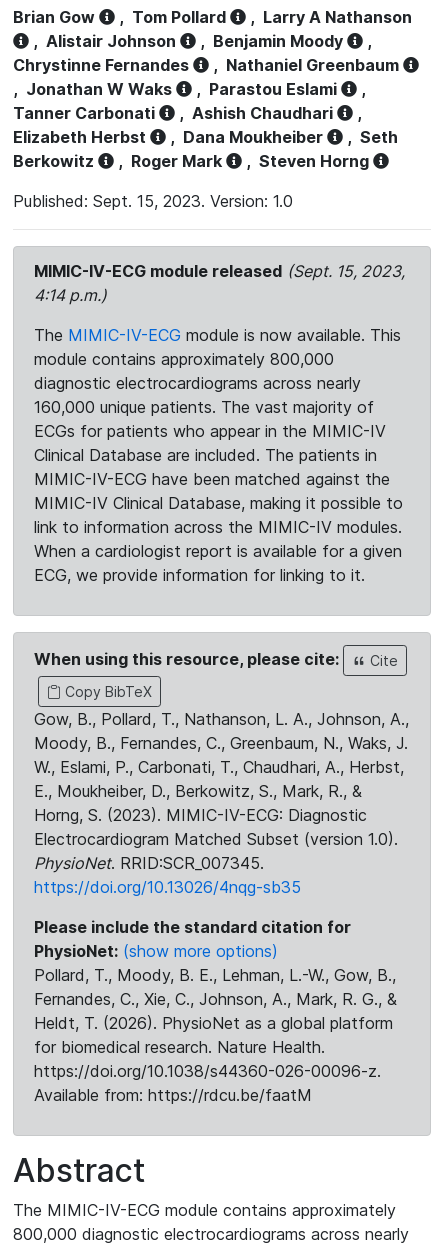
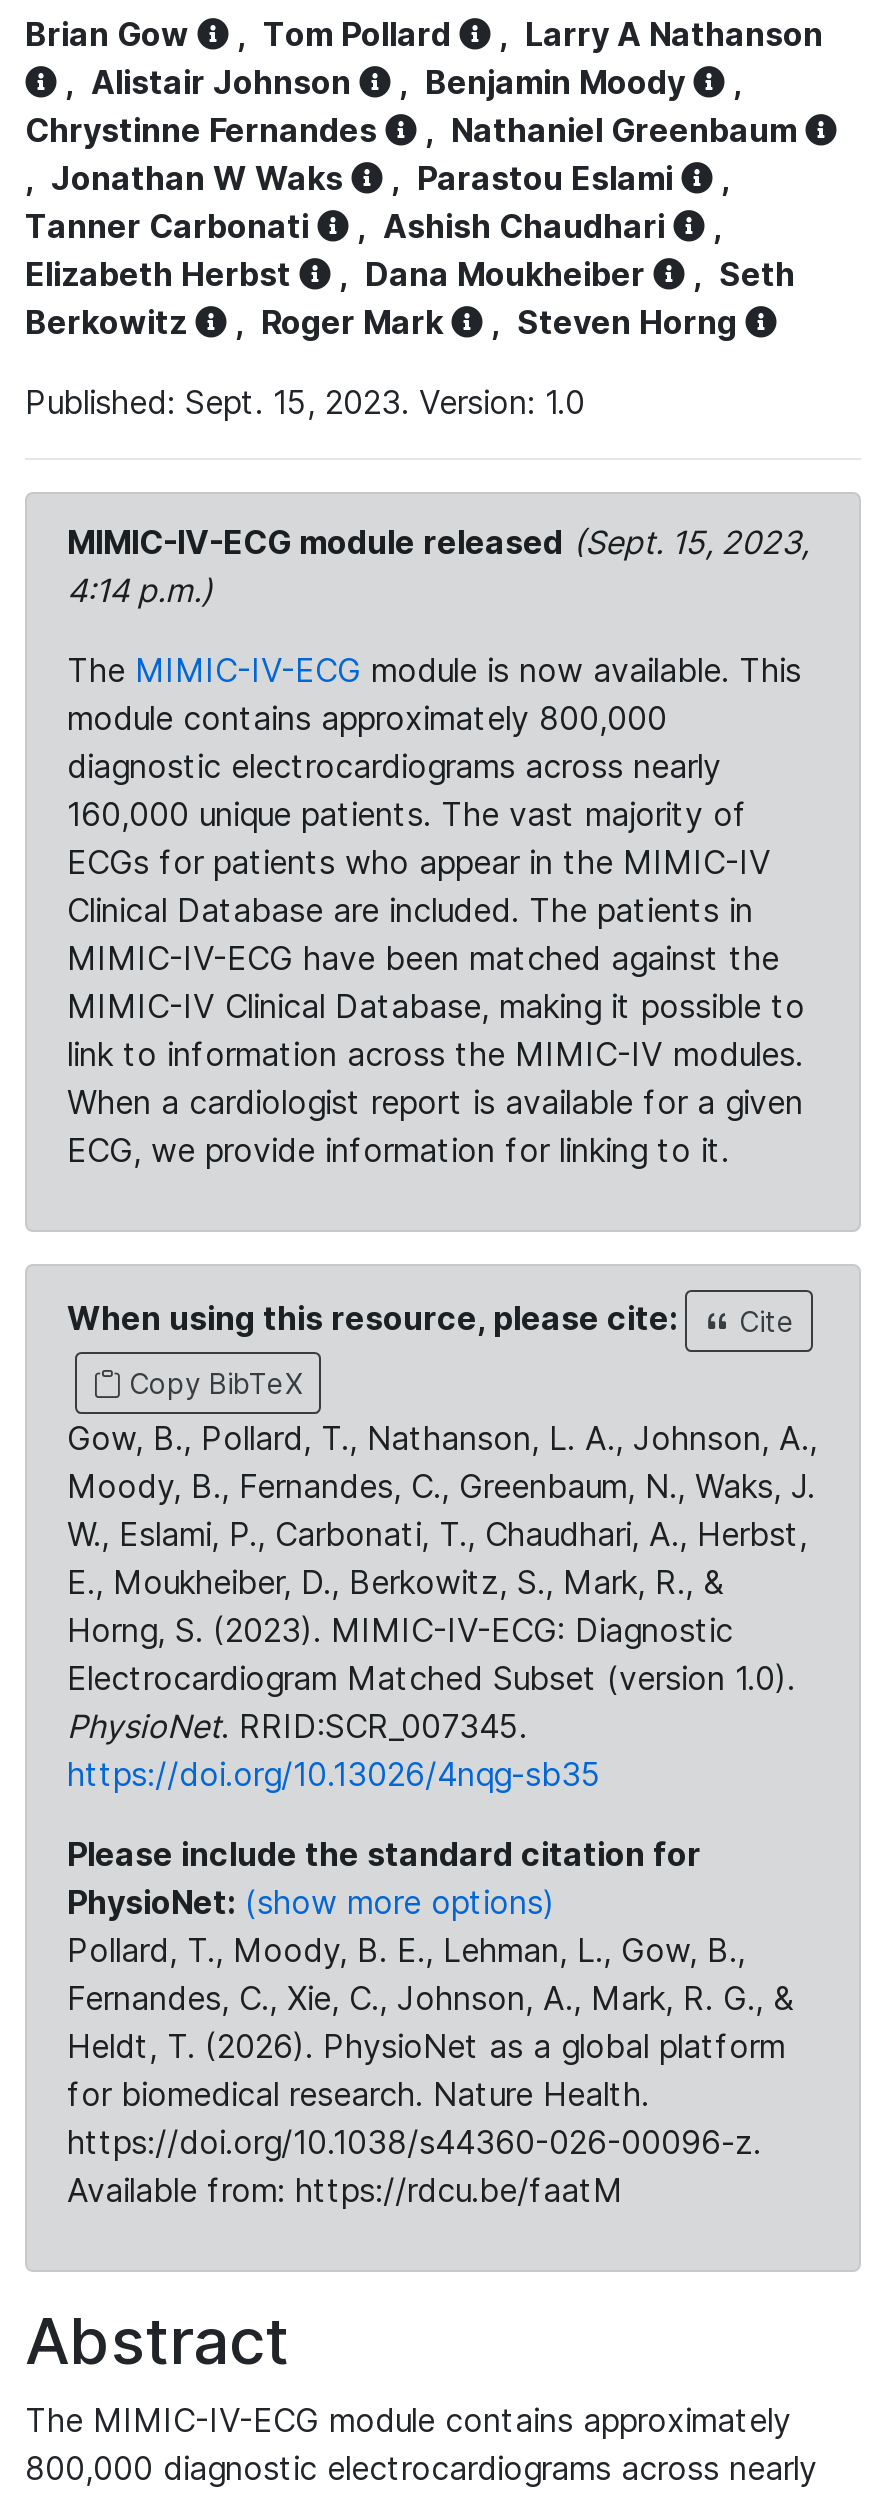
[34,965,396,985] Pollard, T., Moody, B. E., Lehman, L.-W., Gow, B., -> [67,1930,745,1970] Pollard, T., Moody, B. E., Lehman, L., Gow, B.,

